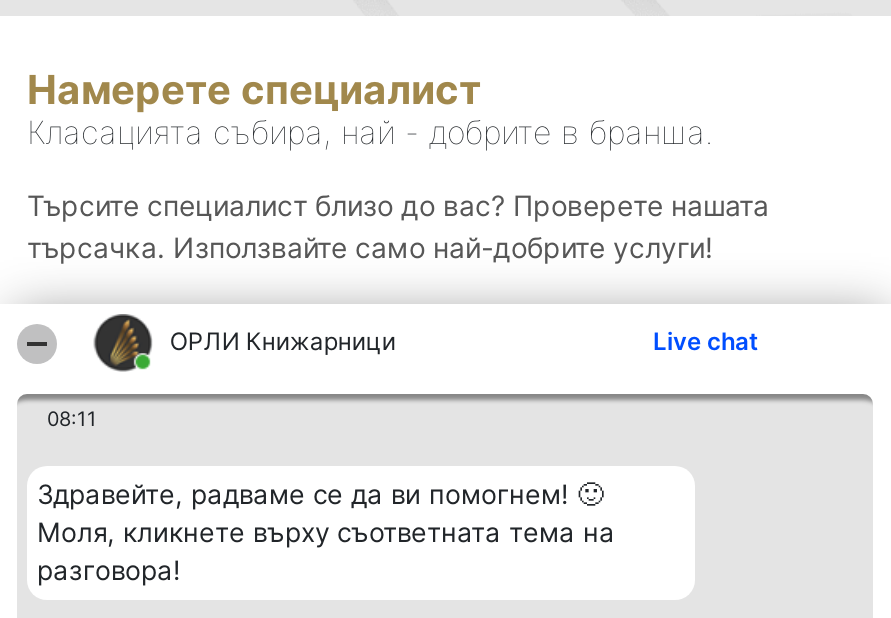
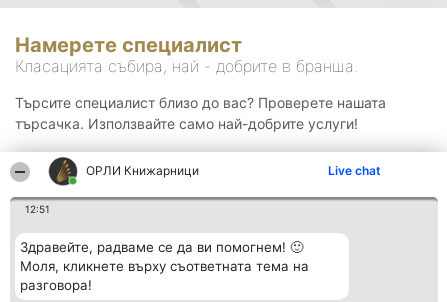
[47,406,97,430] 08:11 -> [25,203,50,215] 12:51

